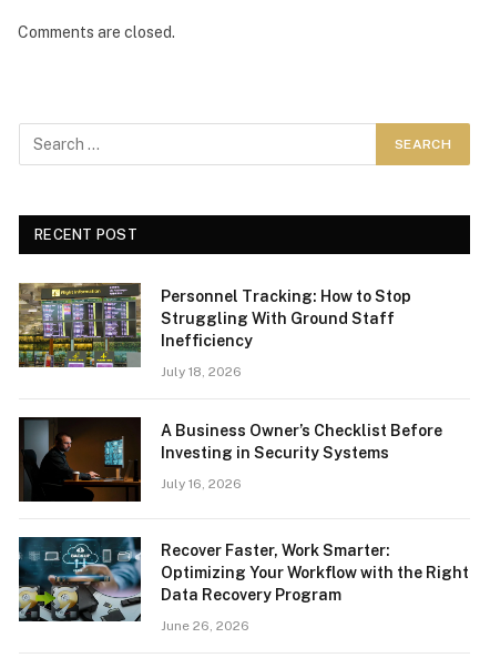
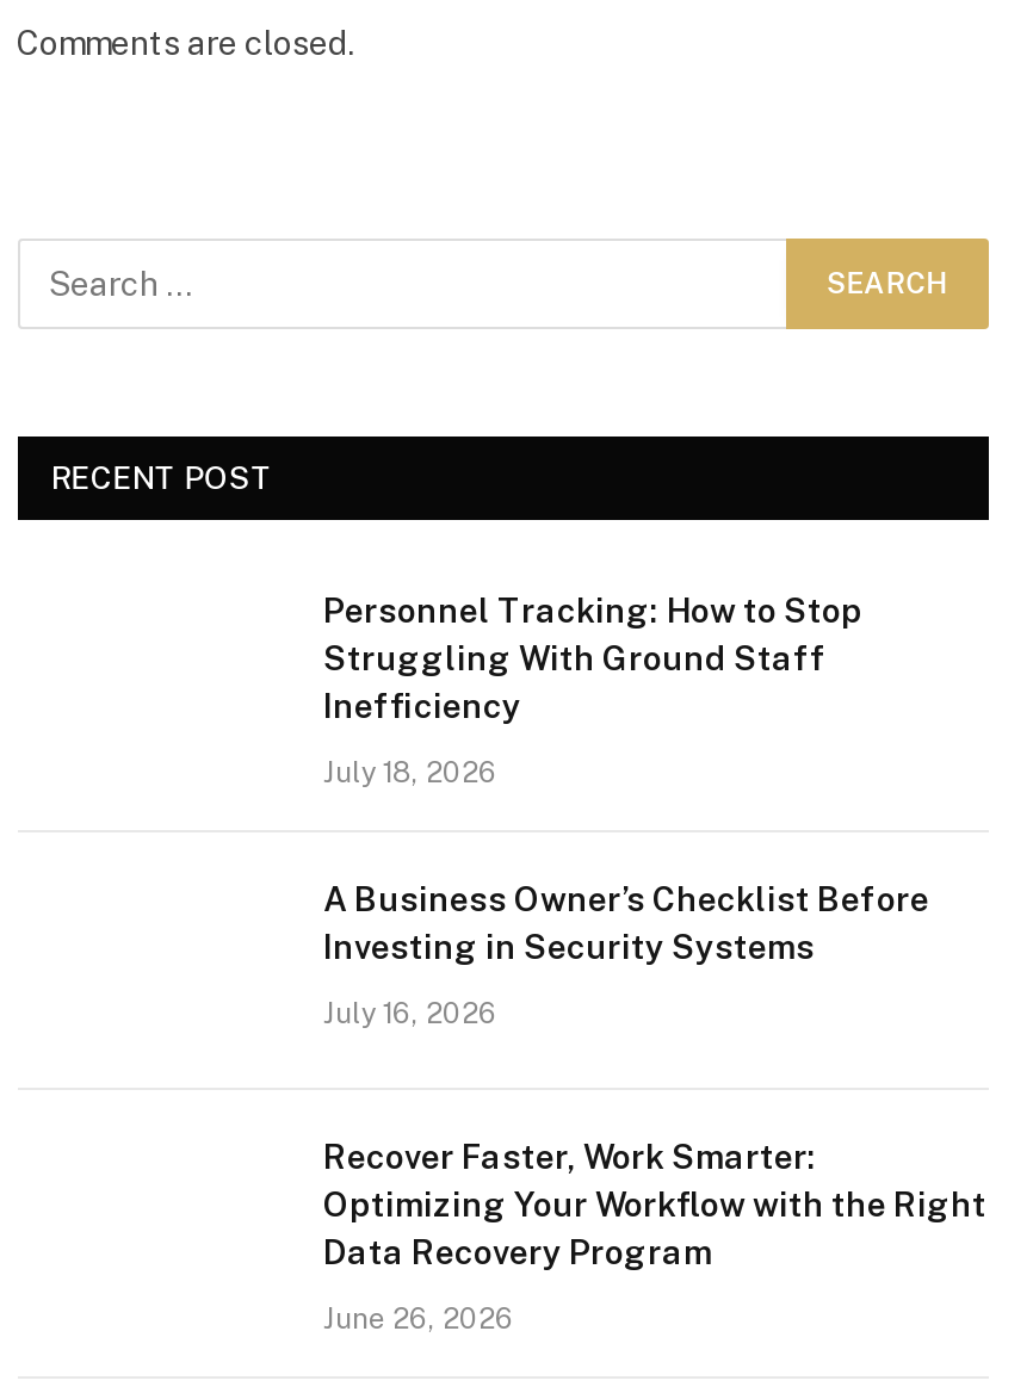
[18,282,142,368] [image] -> none
[18,416,142,503] [image] -> none
[18,536,142,622] [image] -> none

